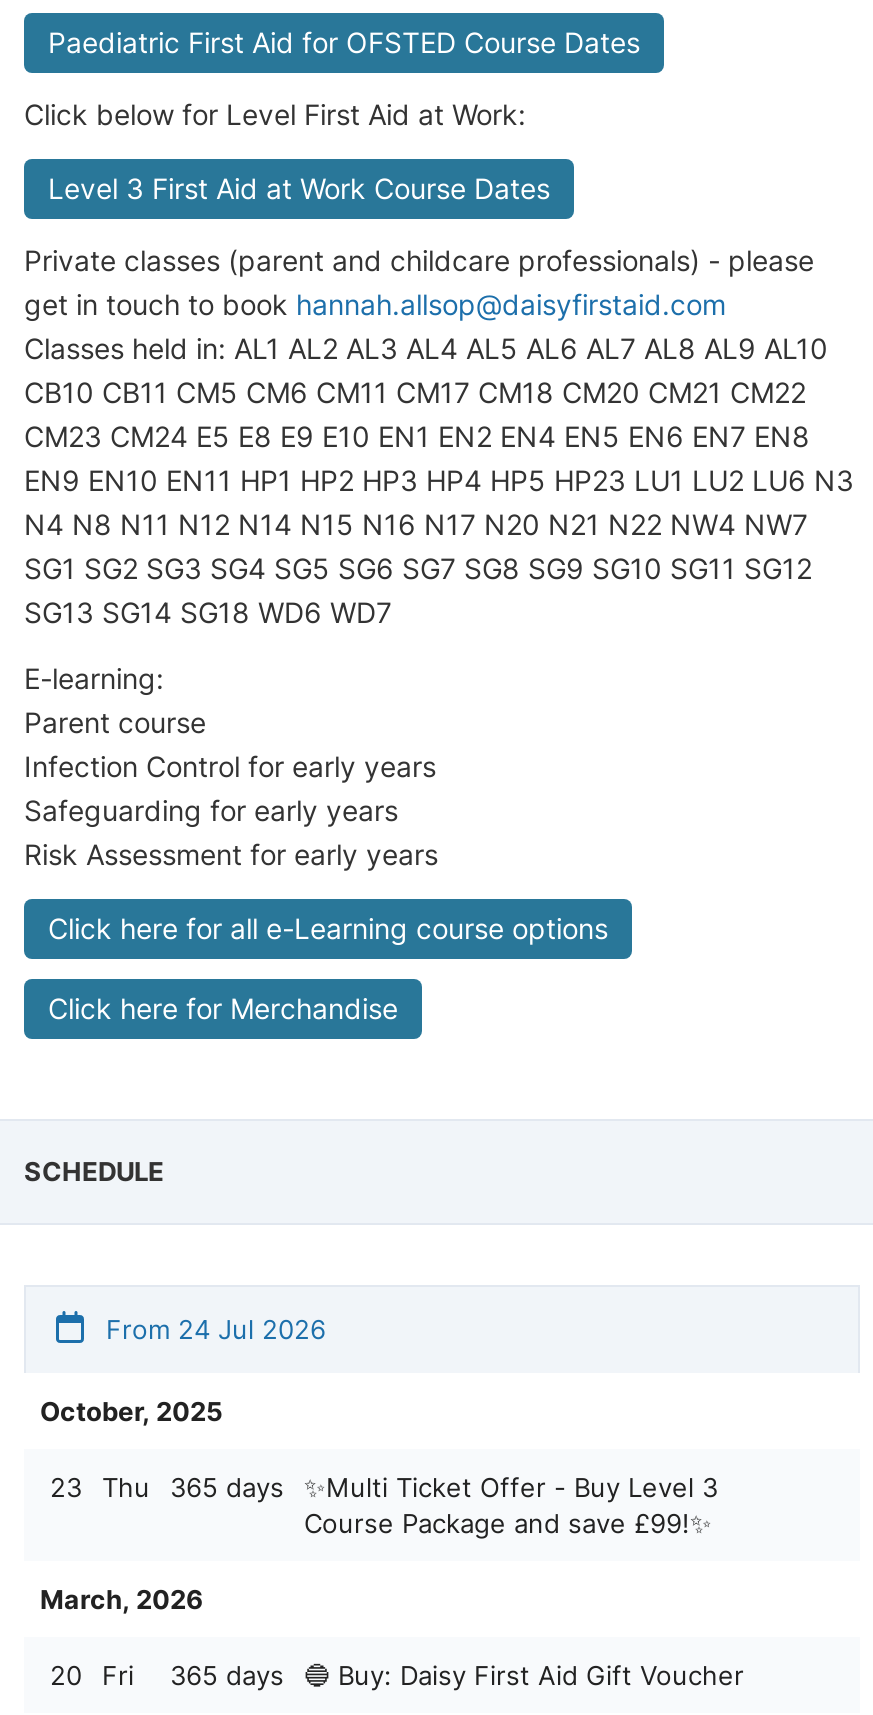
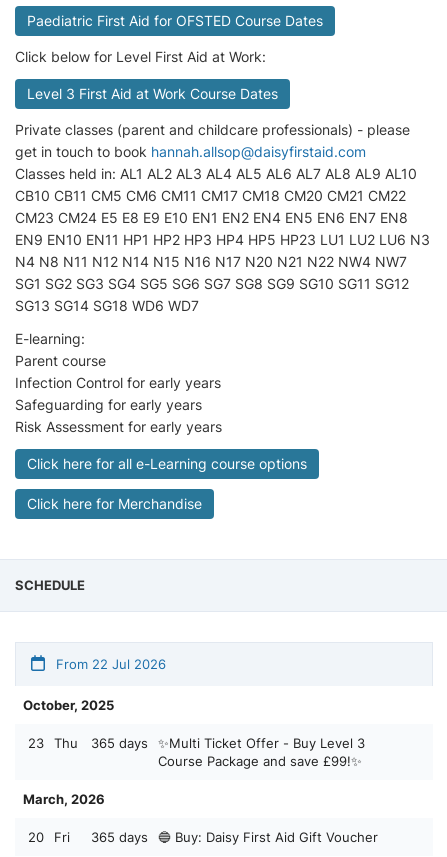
[98,1314,326,1346] From 24 Jul 2026 -> [52,656,166,672] From 22 Jul 2026

